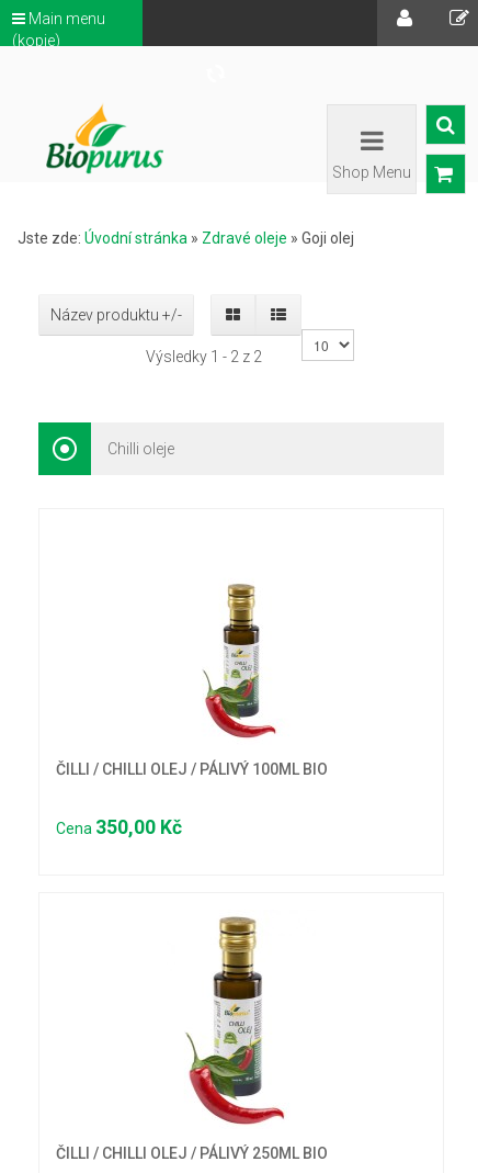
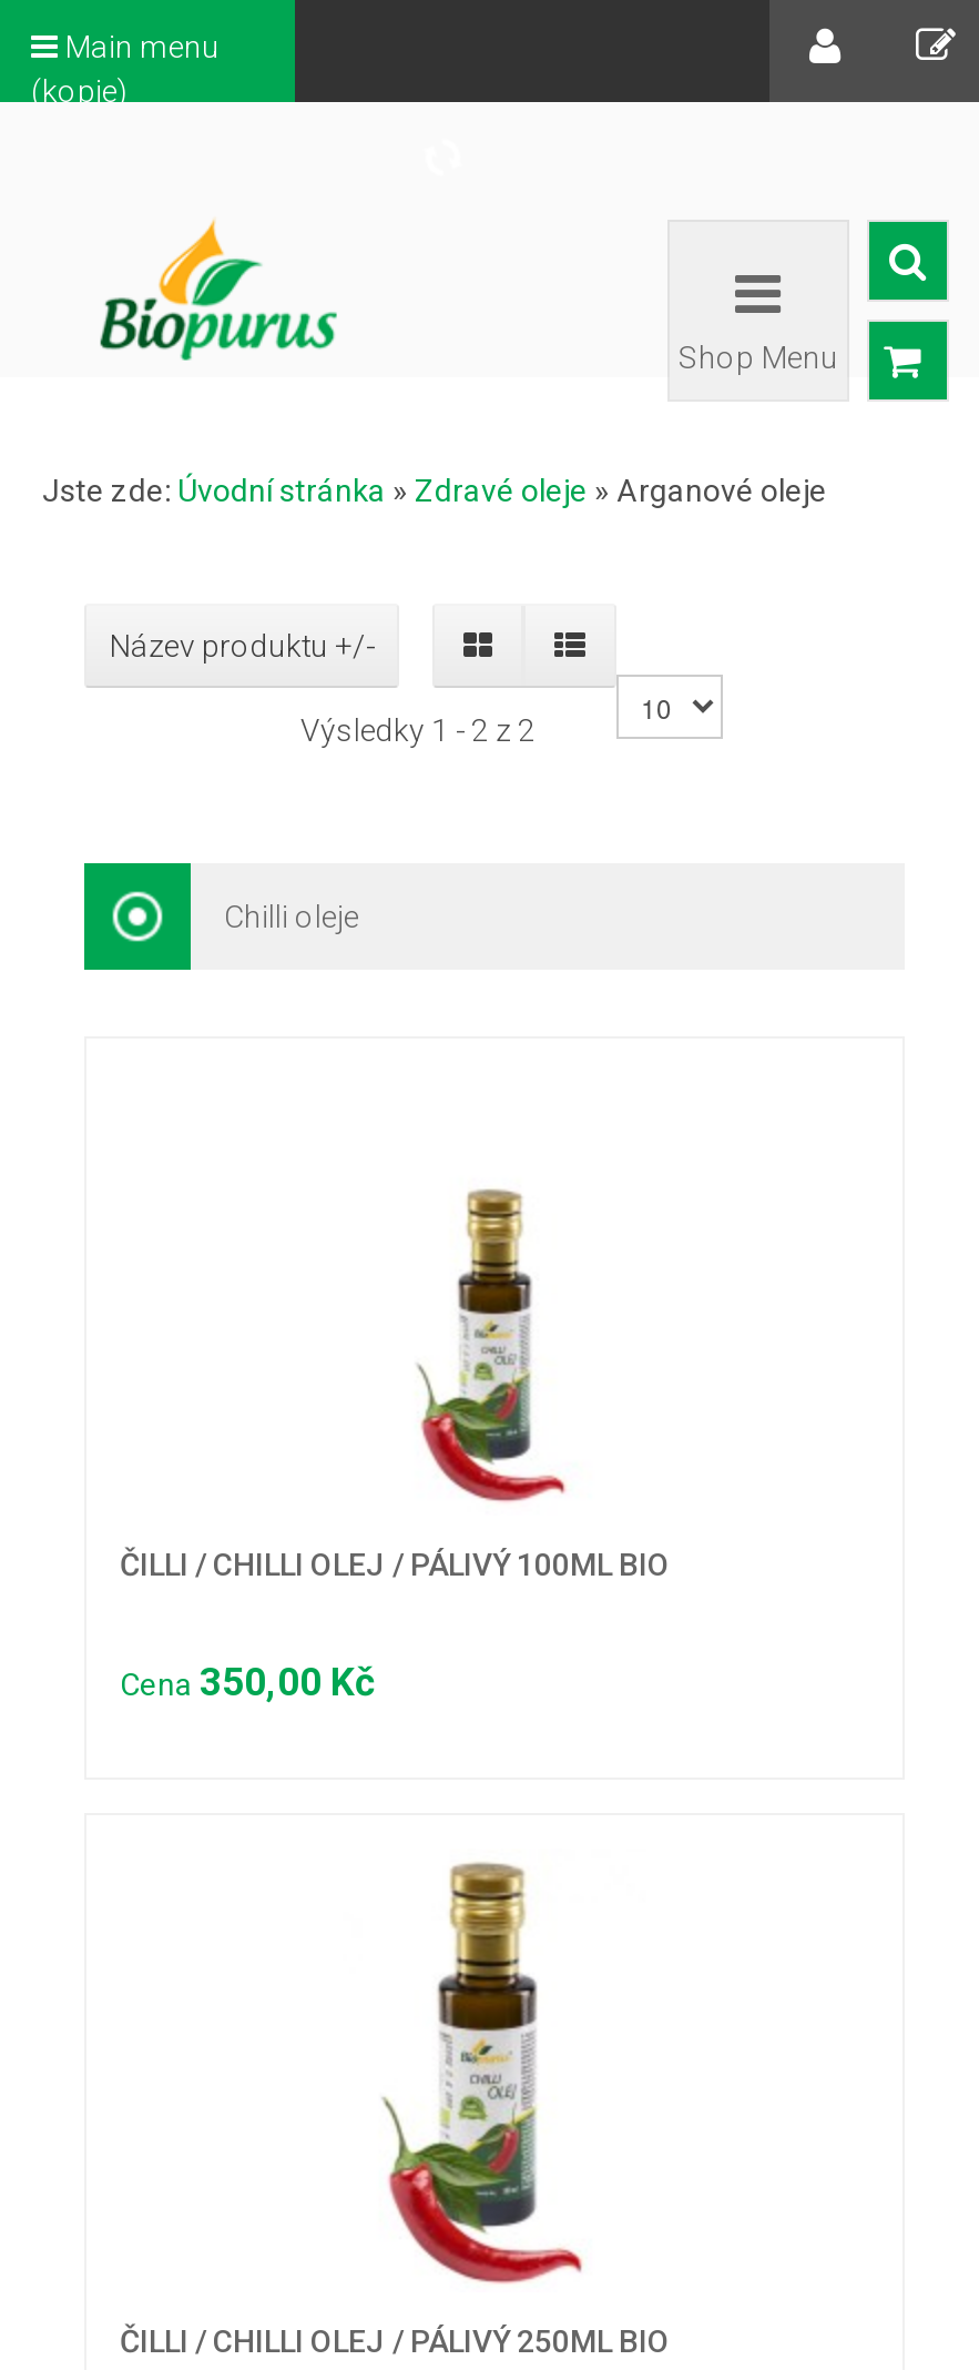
[18,229,354,247] Jste zde: Úvodní stránka» Zdravé oleje» Goji olej -> [42,473,827,508] Jste zde: Úvodní stránka» Zdravé oleje» Arganové oleje

